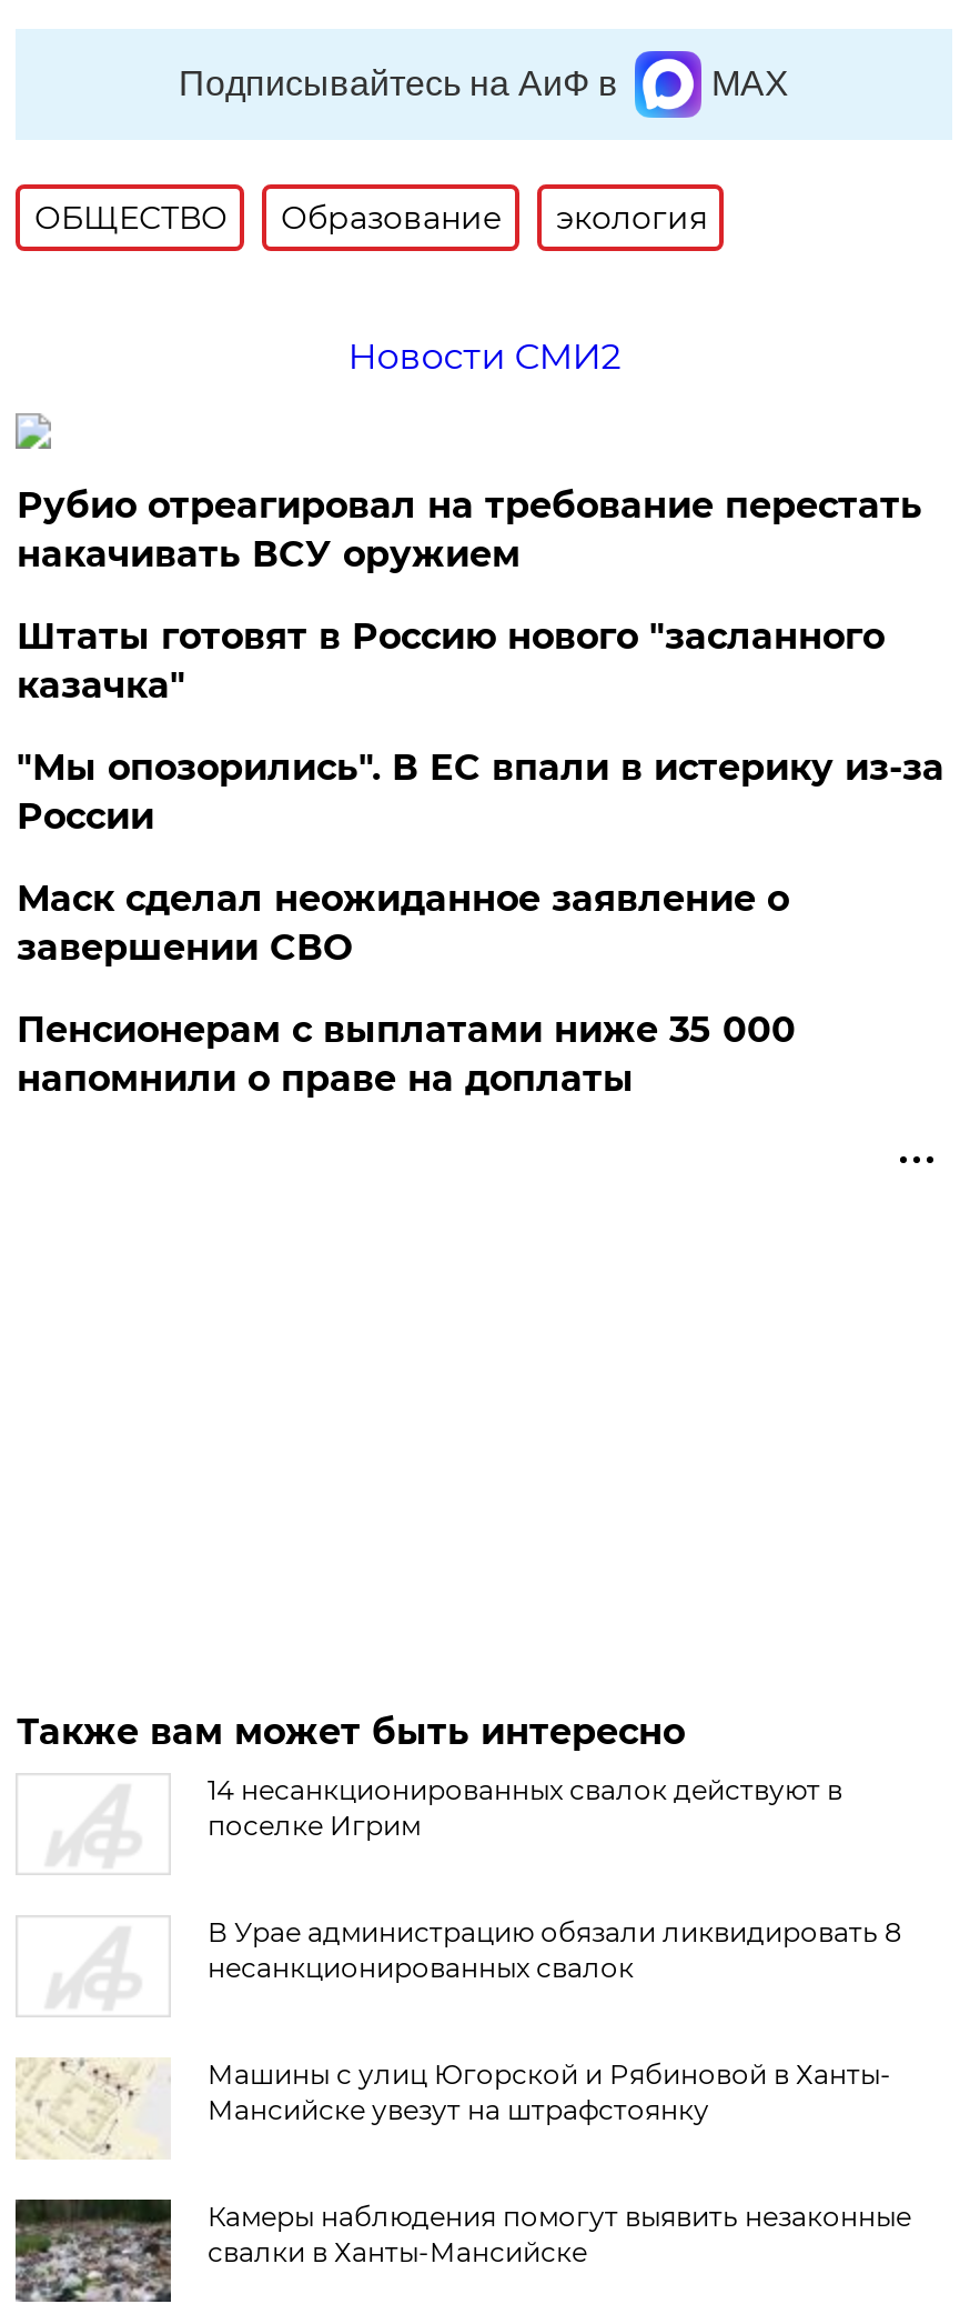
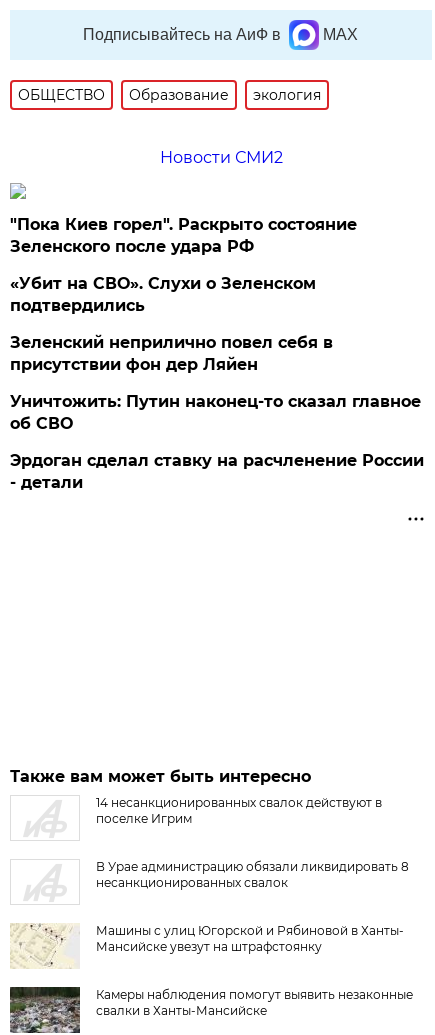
[16,485,922,576] Рубио отреагировал на требование перестать | накачивать ВСУ оружием -> [10,215,357,256] "Пока Киев горел". Раскрыто состояние | Зеленского после удара РФ
[16,616,884,707] Штаты готовят в Россию нового "засланного | казачка" -> [10,274,316,315] «Убит на СВО». Слухи о Зеленском | подтвердились
[16,747,944,838] "Мы опозорились". В ЕС впали в истерику из-за | России -> [10,333,333,374] Зеленский неприлично повел cебя в | присутствии фон дер Ляйен
[16,878,789,969] Маск сделал неожиданное заявление о | завершении СВО -> [10,392,421,433] Уничтожить: Путин наконец-то сказал главное | об СВО
[16,1009,796,1100] Пенсионерам с выплатами ниже 35 000 | напомнили о праве на доплаты -> [10,451,424,492] Эрдоган сделал ставку на расчленение России | - детали

